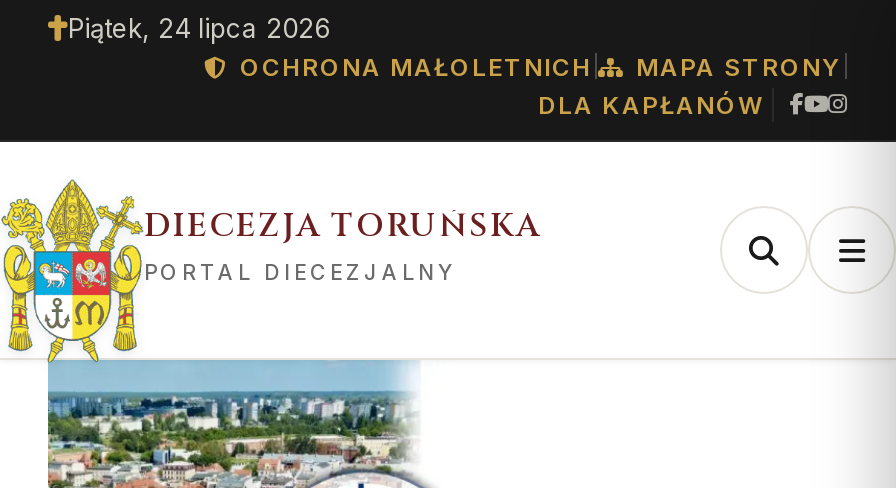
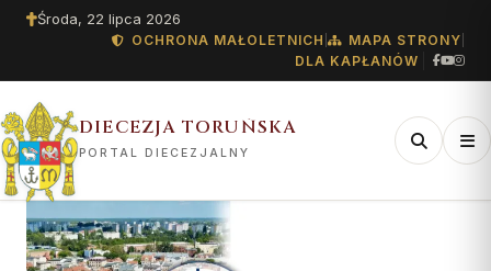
[68,12,330,44] Piątek, 24 lipca 2026 -> [37,10,181,27] Środa, 22 lipca 2026

